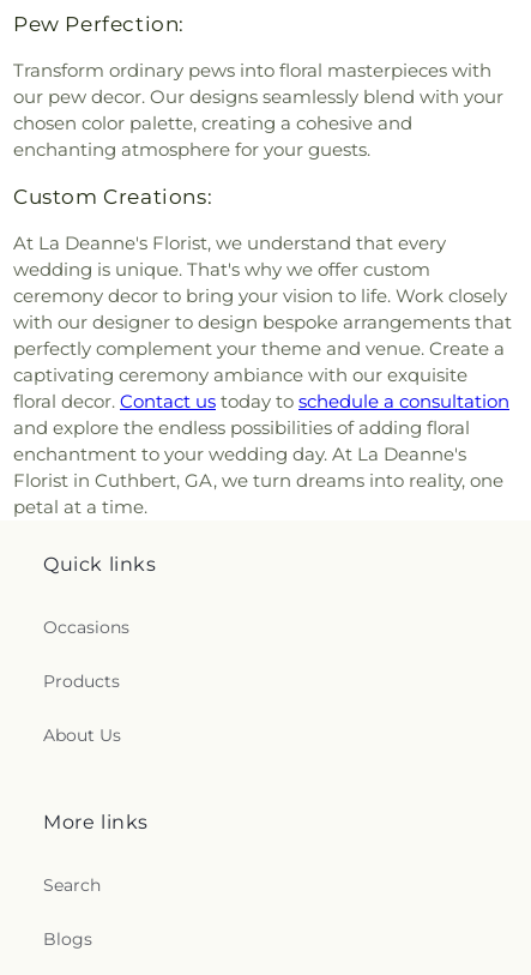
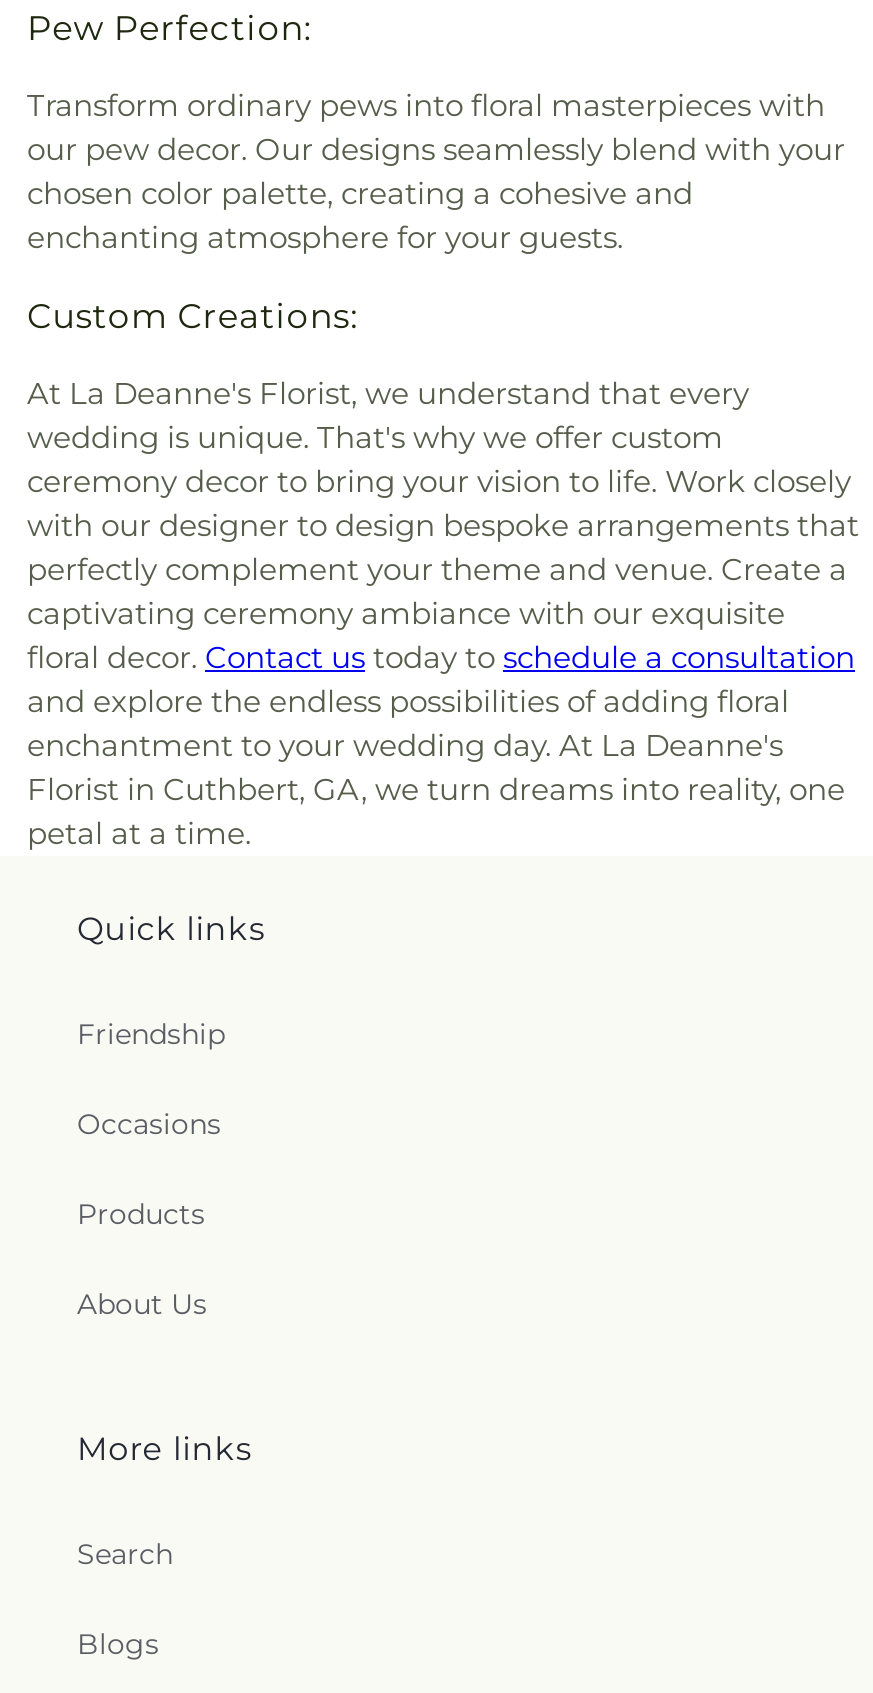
none -> [77,1016,225,1052] Friendship

